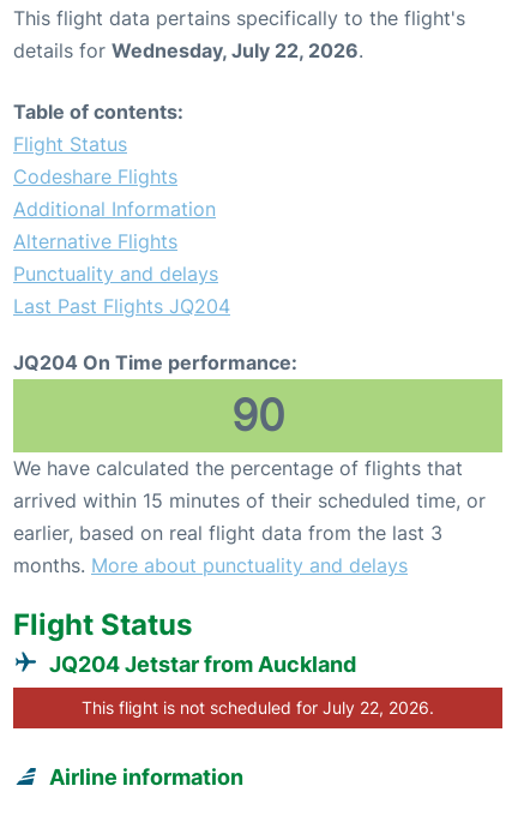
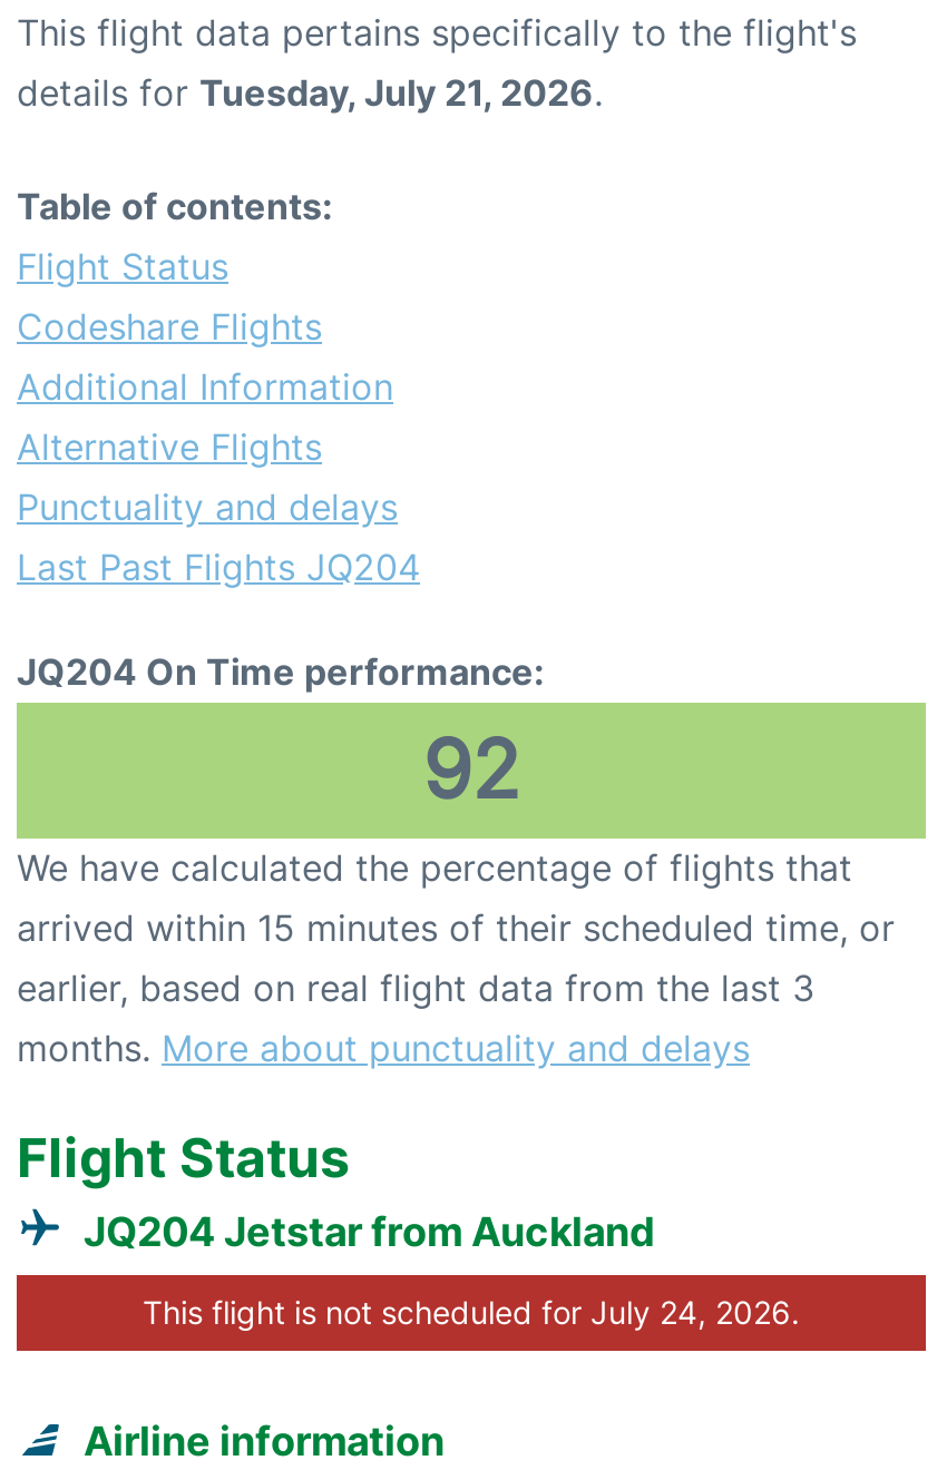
[13,38,363,62] details for Wednesday, July 22, 2026. -> [17,69,603,114] details for Tuesday, July 21, 2026.
[231,388,285,441] 90 -> [422,720,520,818] 92
[82,697,434,717] This flight is not scheduled for July 22, 2026. -> [143,1292,800,1330] This flight is not scheduled for July 24, 2026.

